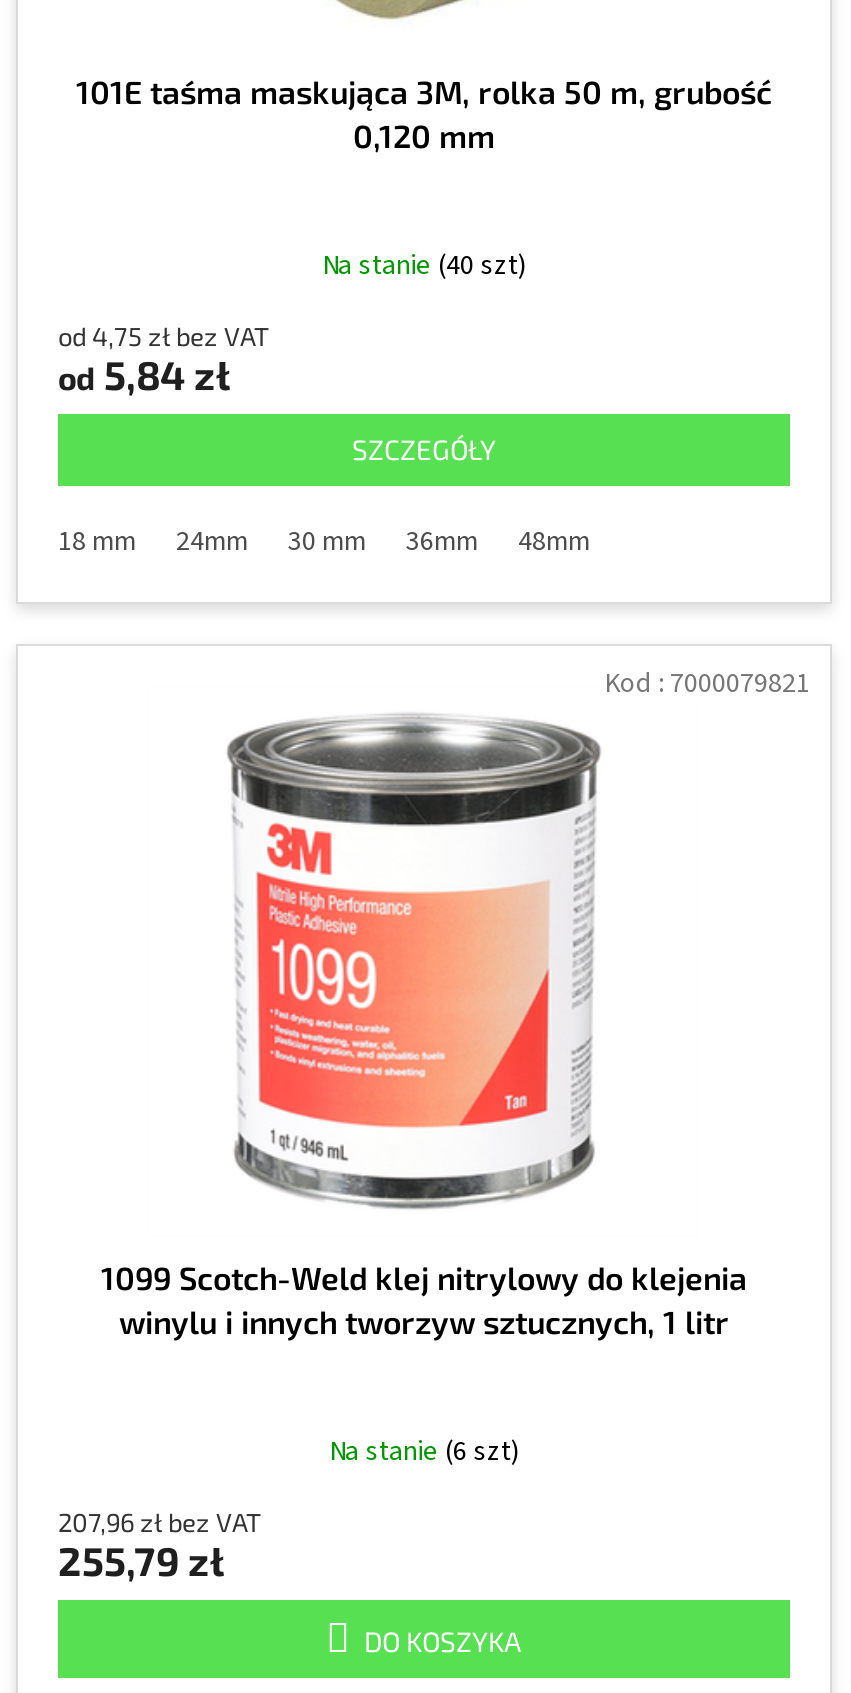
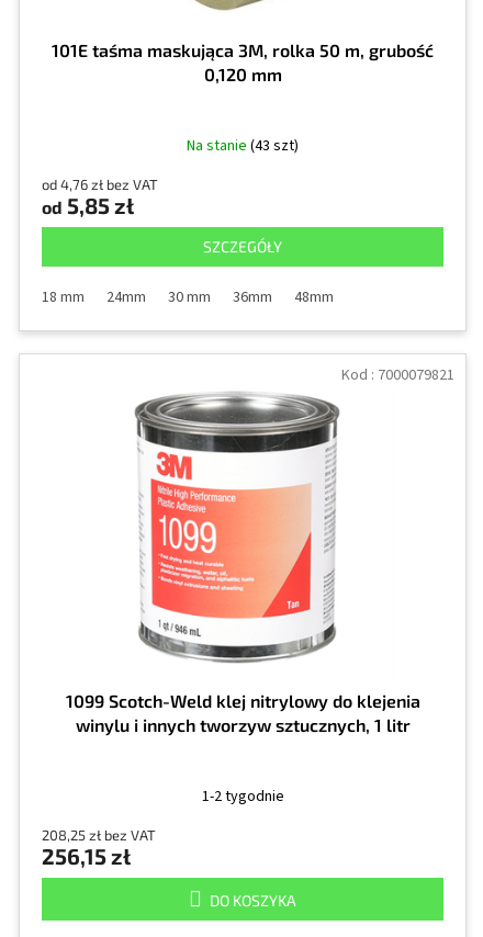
[322,246,526,286] Na stanie (40 szt) -> [187,135,299,157] Na stanie (43 szt)
[58,320,270,352] od 4,75 zł bez VAT -> [42,176,158,193] od 4,76 zł bez VAT
[58,350,230,398] od 5,84 zł -> [42,192,134,218] od 5,85 zł
[329,1432,519,1472] Na stanie (6 szt) -> [201,786,284,808] 1-2 tygodnie
[58,1506,262,1584] 207,96 zł bez VAT | 255,79 zł -> [42,826,156,869] 208,25 zł bez VAT | 256,15 zł

